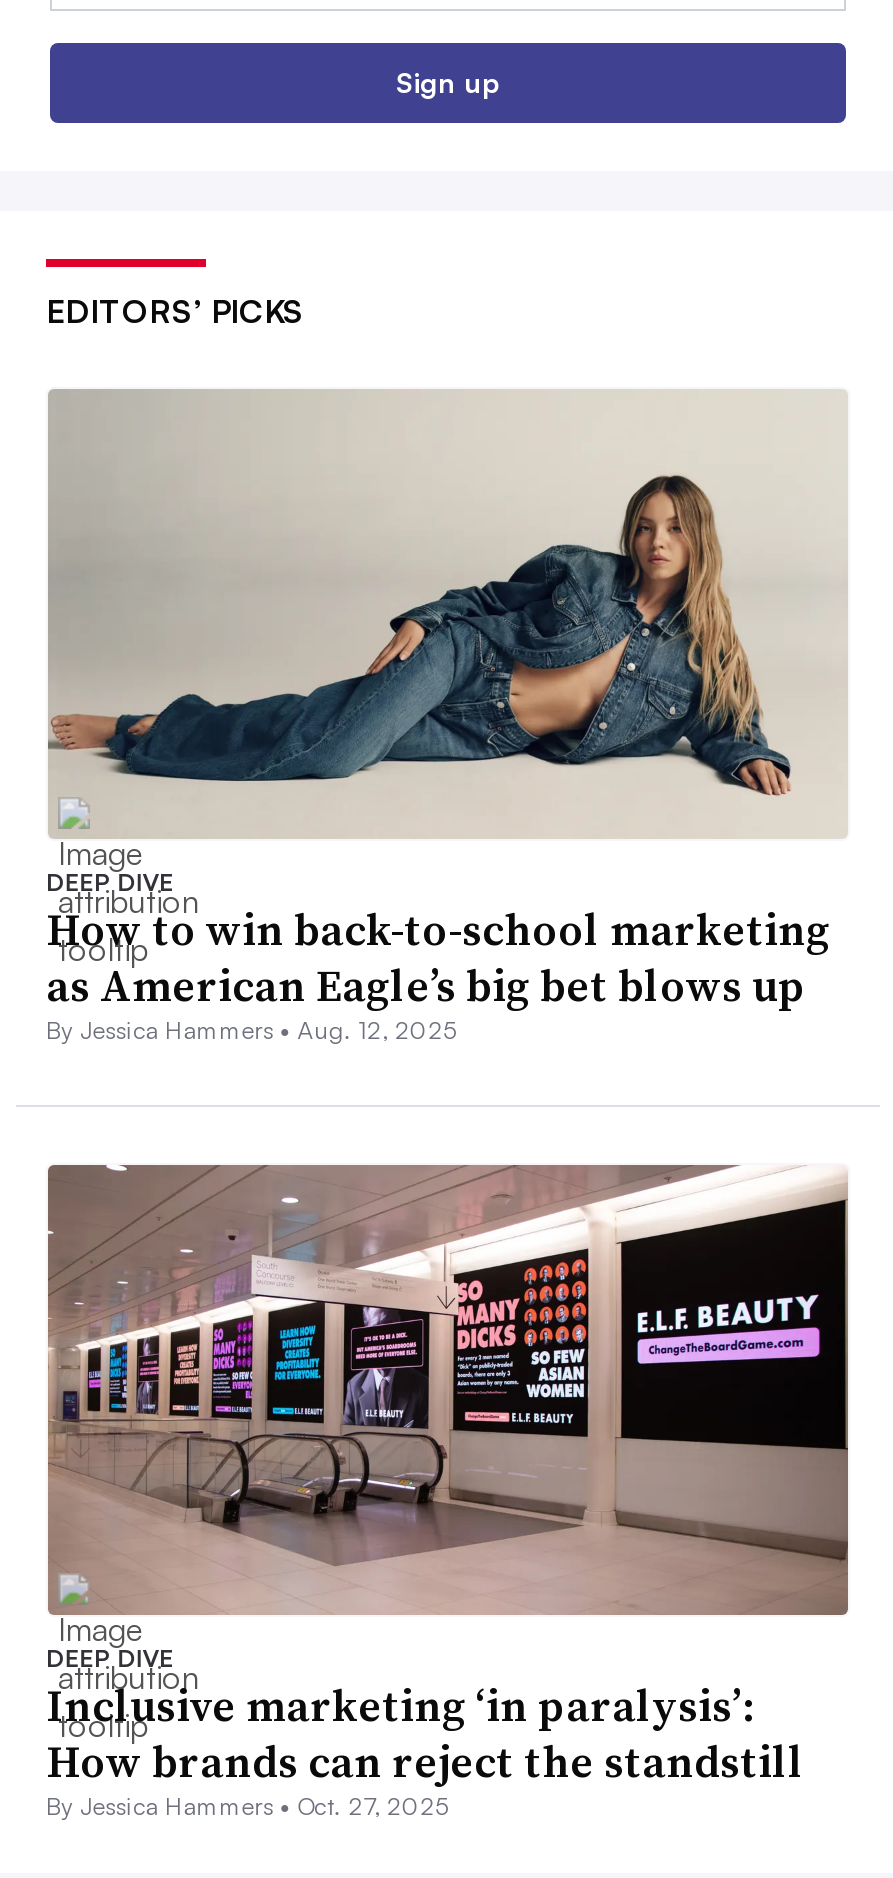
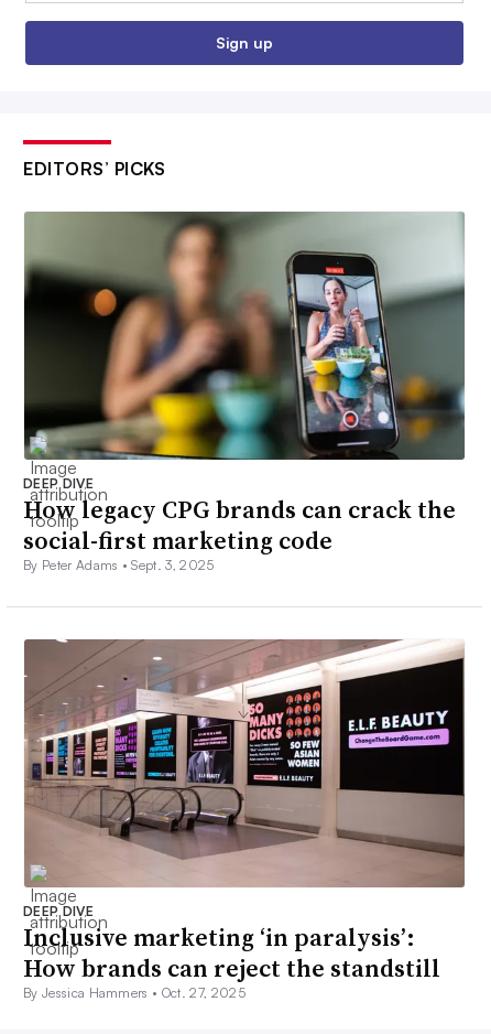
[46,391,848,1045] [image] | How to win back-to-school marketing | as American Eagle’s big bet blows up | By Jessica Hammers • Aug. 12, 2025 -> [23,212,466,573] [image] | How legacy CPG brands can crack the | social-first marketing code | By Peter Adams • Sept. 3, 2025

